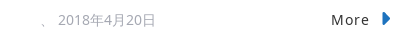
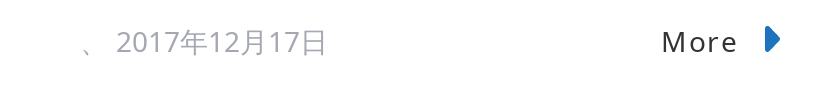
[40,10,156,29] 、2018年4月20日 -> [80,23,328,61] 、2017年12月17日

